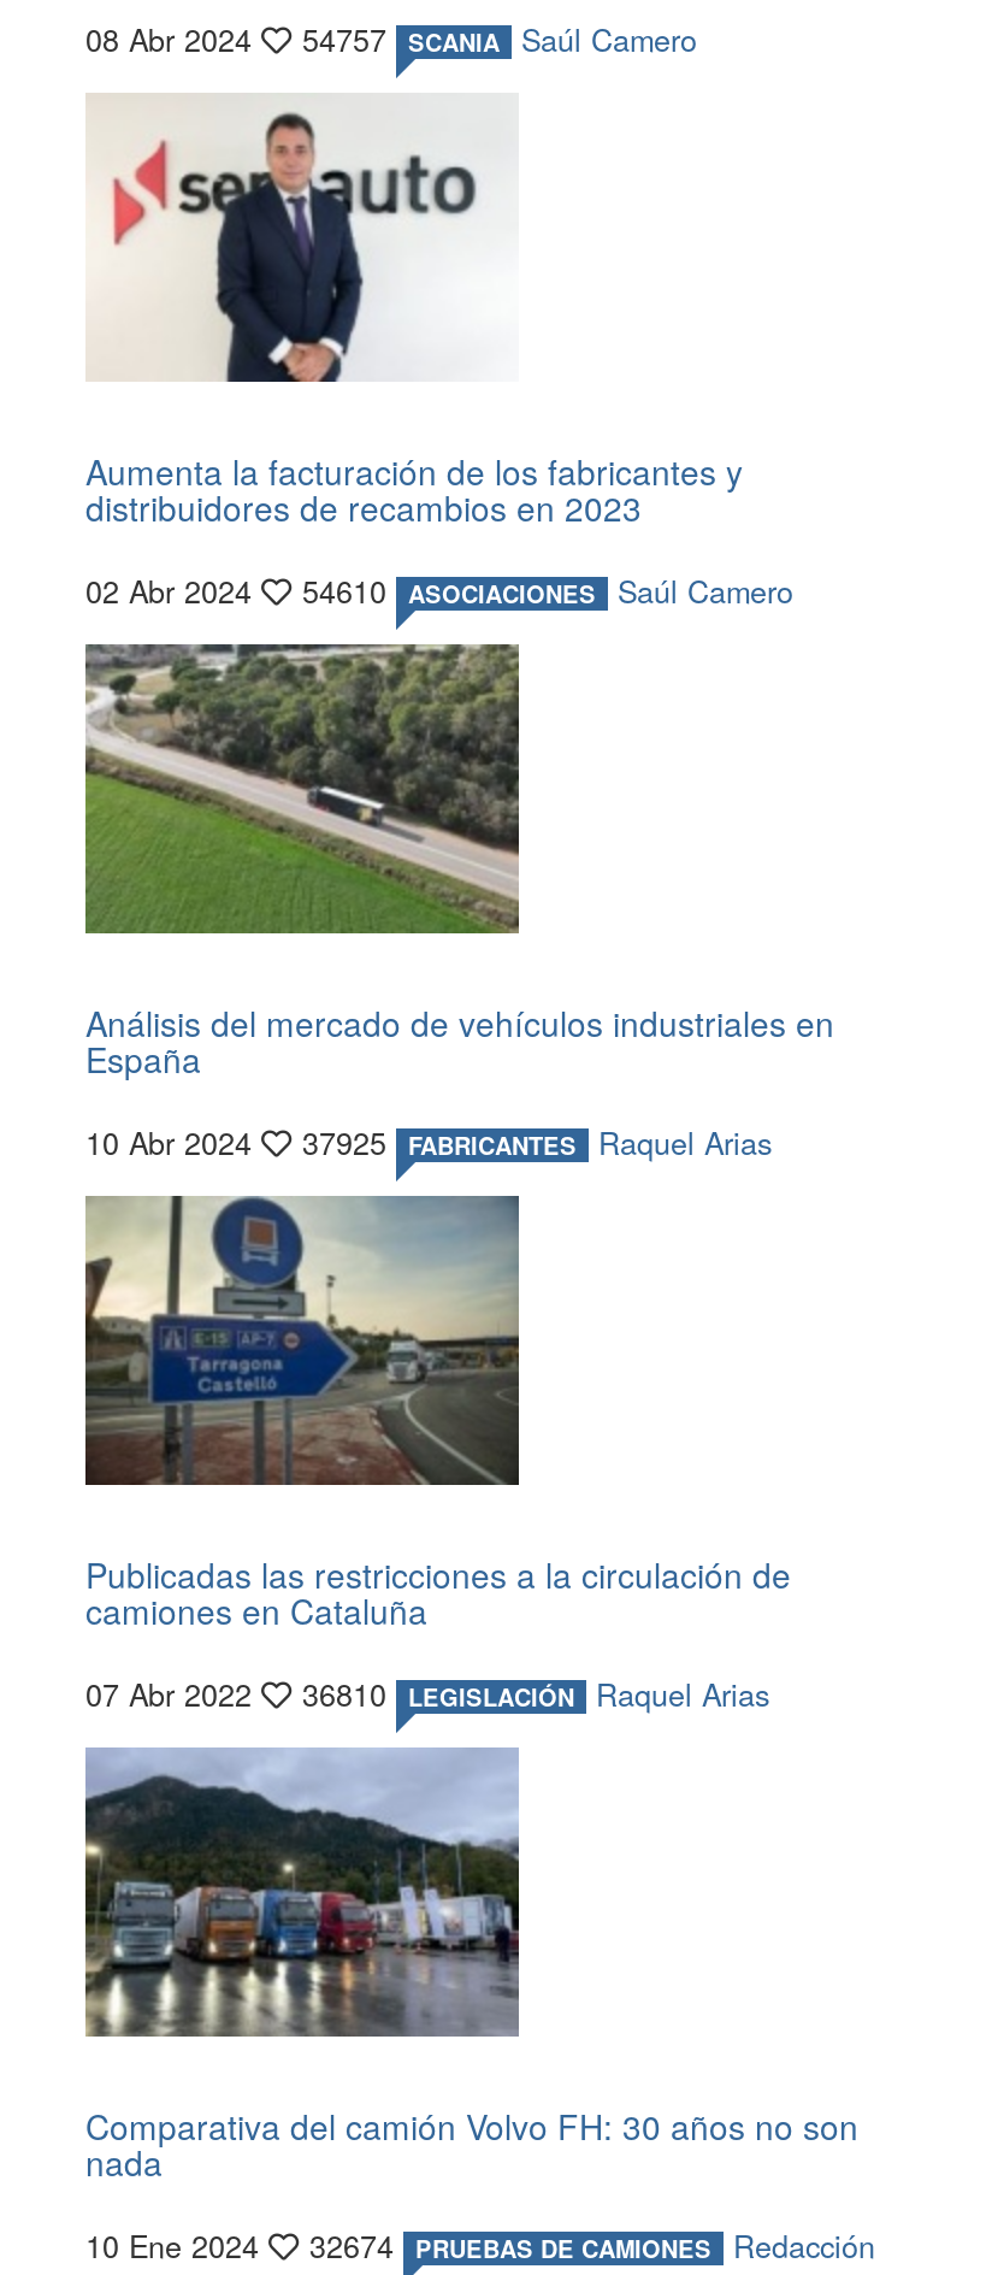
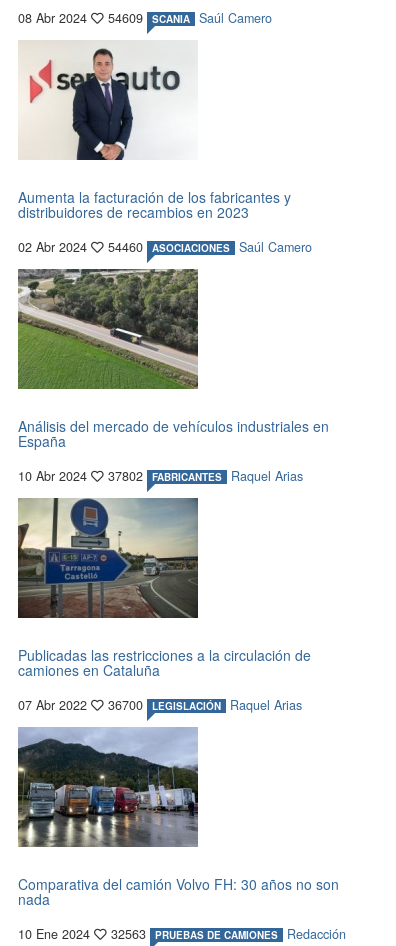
[85,18,697,61] 08 Abr 2024 54757 SCANIA Saúl Camero -> [18,9,272,27] 08 Abr 2024 54609 SCANIA Saúl Camero
[85,569,793,613] 02 Abr 2024 54610 ASOCIACIONES Saúl Camero -> [18,238,312,256] 02 Abr 2024 54460 ASOCIACIONES Saúl Camero
[85,1121,772,1164] 10 Abr 2024 37925 FABRICANTES Raquel Arias -> [18,467,303,485] 10 Abr 2024 37802 FABRICANTES Raquel Arias
[85,1673,769,1716] 07 Abr 2022 36810 LEGISLACIÓN Raquel Arias -> [18,696,302,714] 07 Abr 2022 36700 LEGISLACIÓN Raquel Arias
[85,2224,875,2268] 10 Ene 2024 32674 PRUEBAS DE CAMIONES Redacción -> [18,925,346,943] 10 Ene 2024 32563 PRUEBAS DE CAMIONES Redacción

